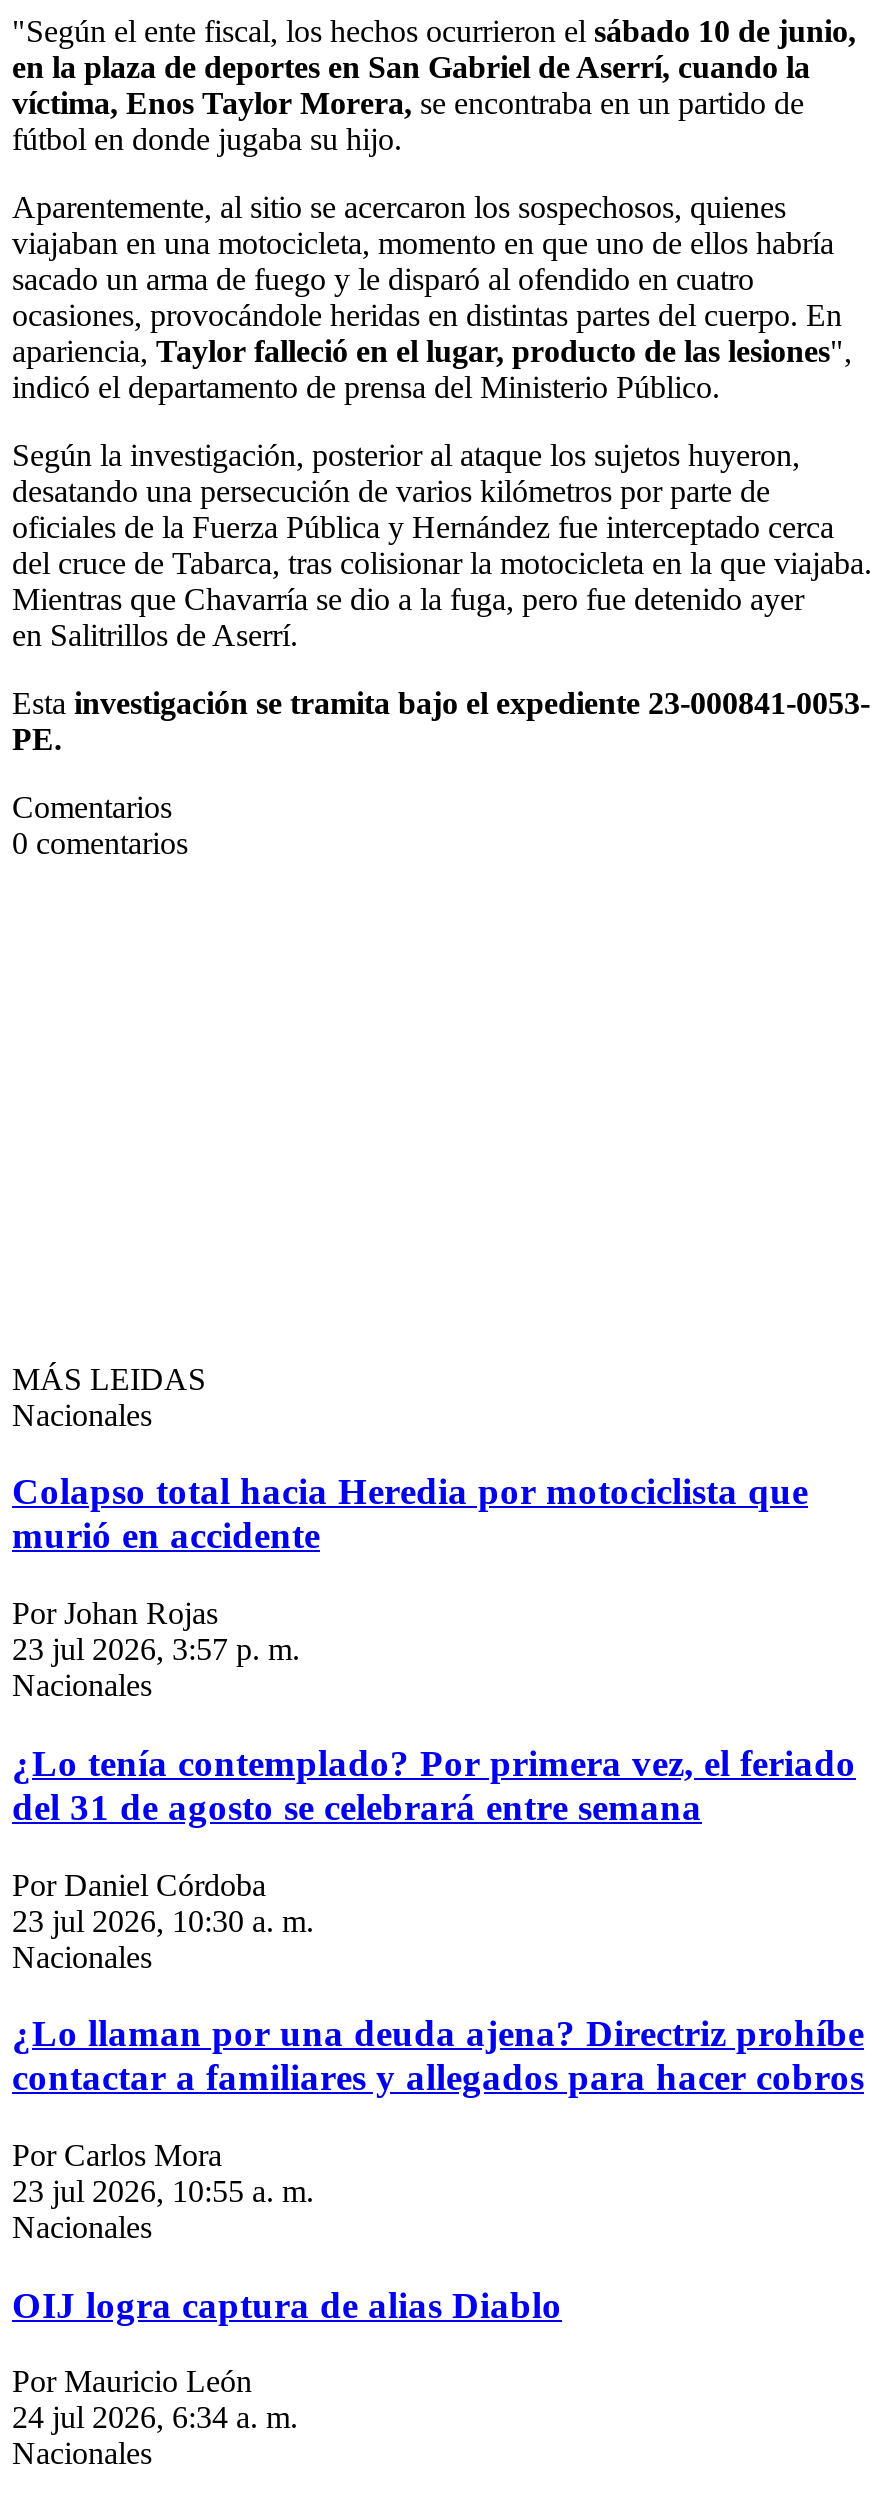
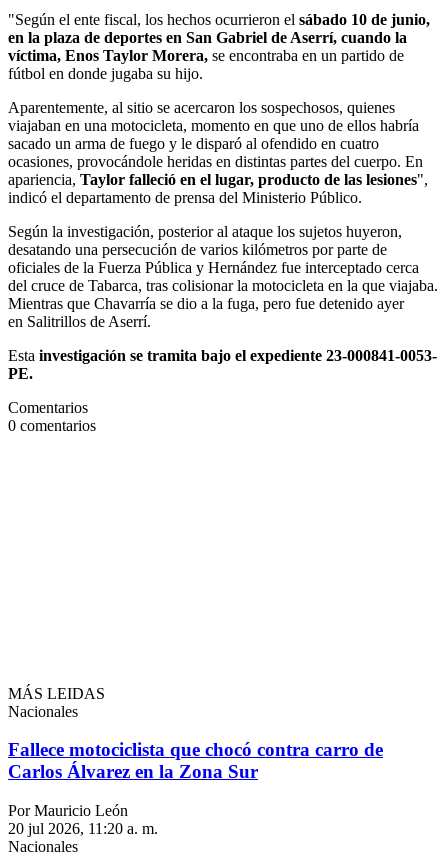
[12,1471,864,2326] Colapso total hacia Heredia por motociclista que | murió en accidente | Por Johan Rojas | 23 jul 2026, 3:57 p. m. | Nacionales | ¿Lo tenía contemplado? Por primera vez, el feriado | del 31 de agosto se celebrará entre semana | Por Daniel Córdoba | 23 jul 2026, 10:30 a. m. | Nacionales | ¿Lo llaman por una deuda ajena? Directriz prohíbe | contactar a familiares y allegados para hacer cobros | Por Carlos Mora | 23 jul 2026, 10:55 a. m. | Nacionales | OIJ logra captura de alias Diablo -> [8,739,383,782] Fallece motociclista que chocó contra carro de | Carlos Álvarez en la Zona Sur
[12,2401,298,2435] 24 jul 2026, 6:34 a. m. -> [8,820,158,837] 20 jul 2026, 11:20 a. m.

